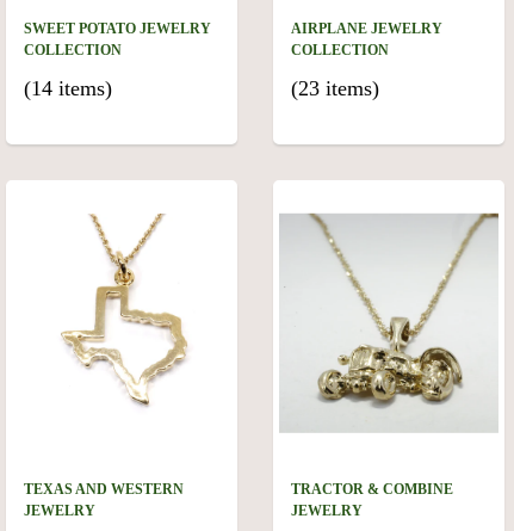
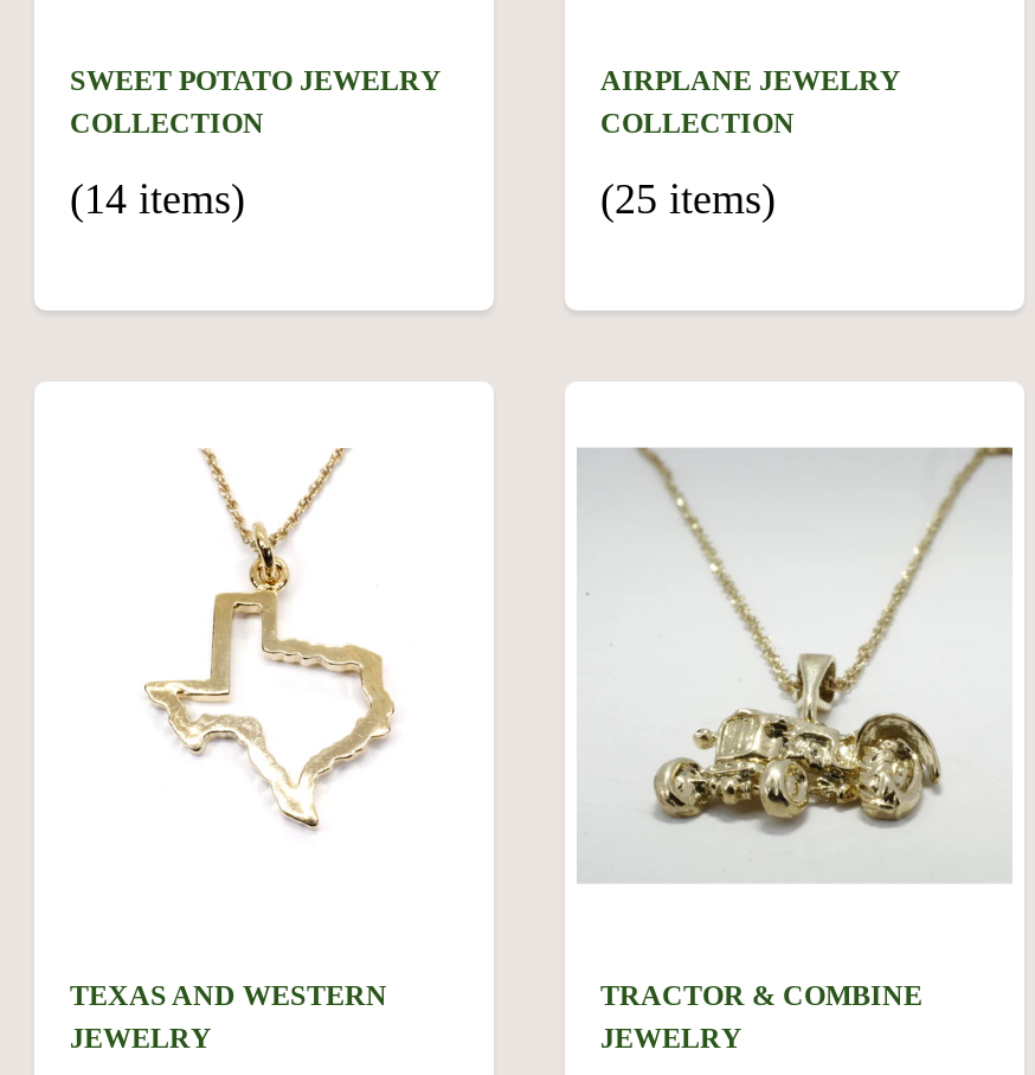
[291,76,379,100] (23 items) -> [600,175,776,223] (25 items)

